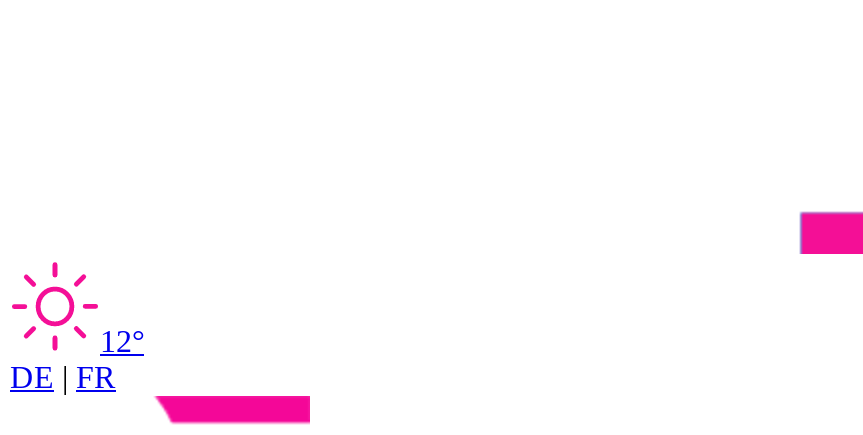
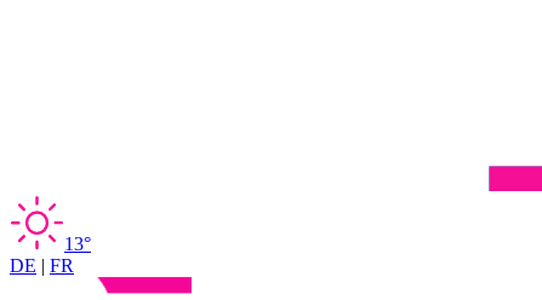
[100,324,144,358] 12° -> [64,233,91,254] 13°

